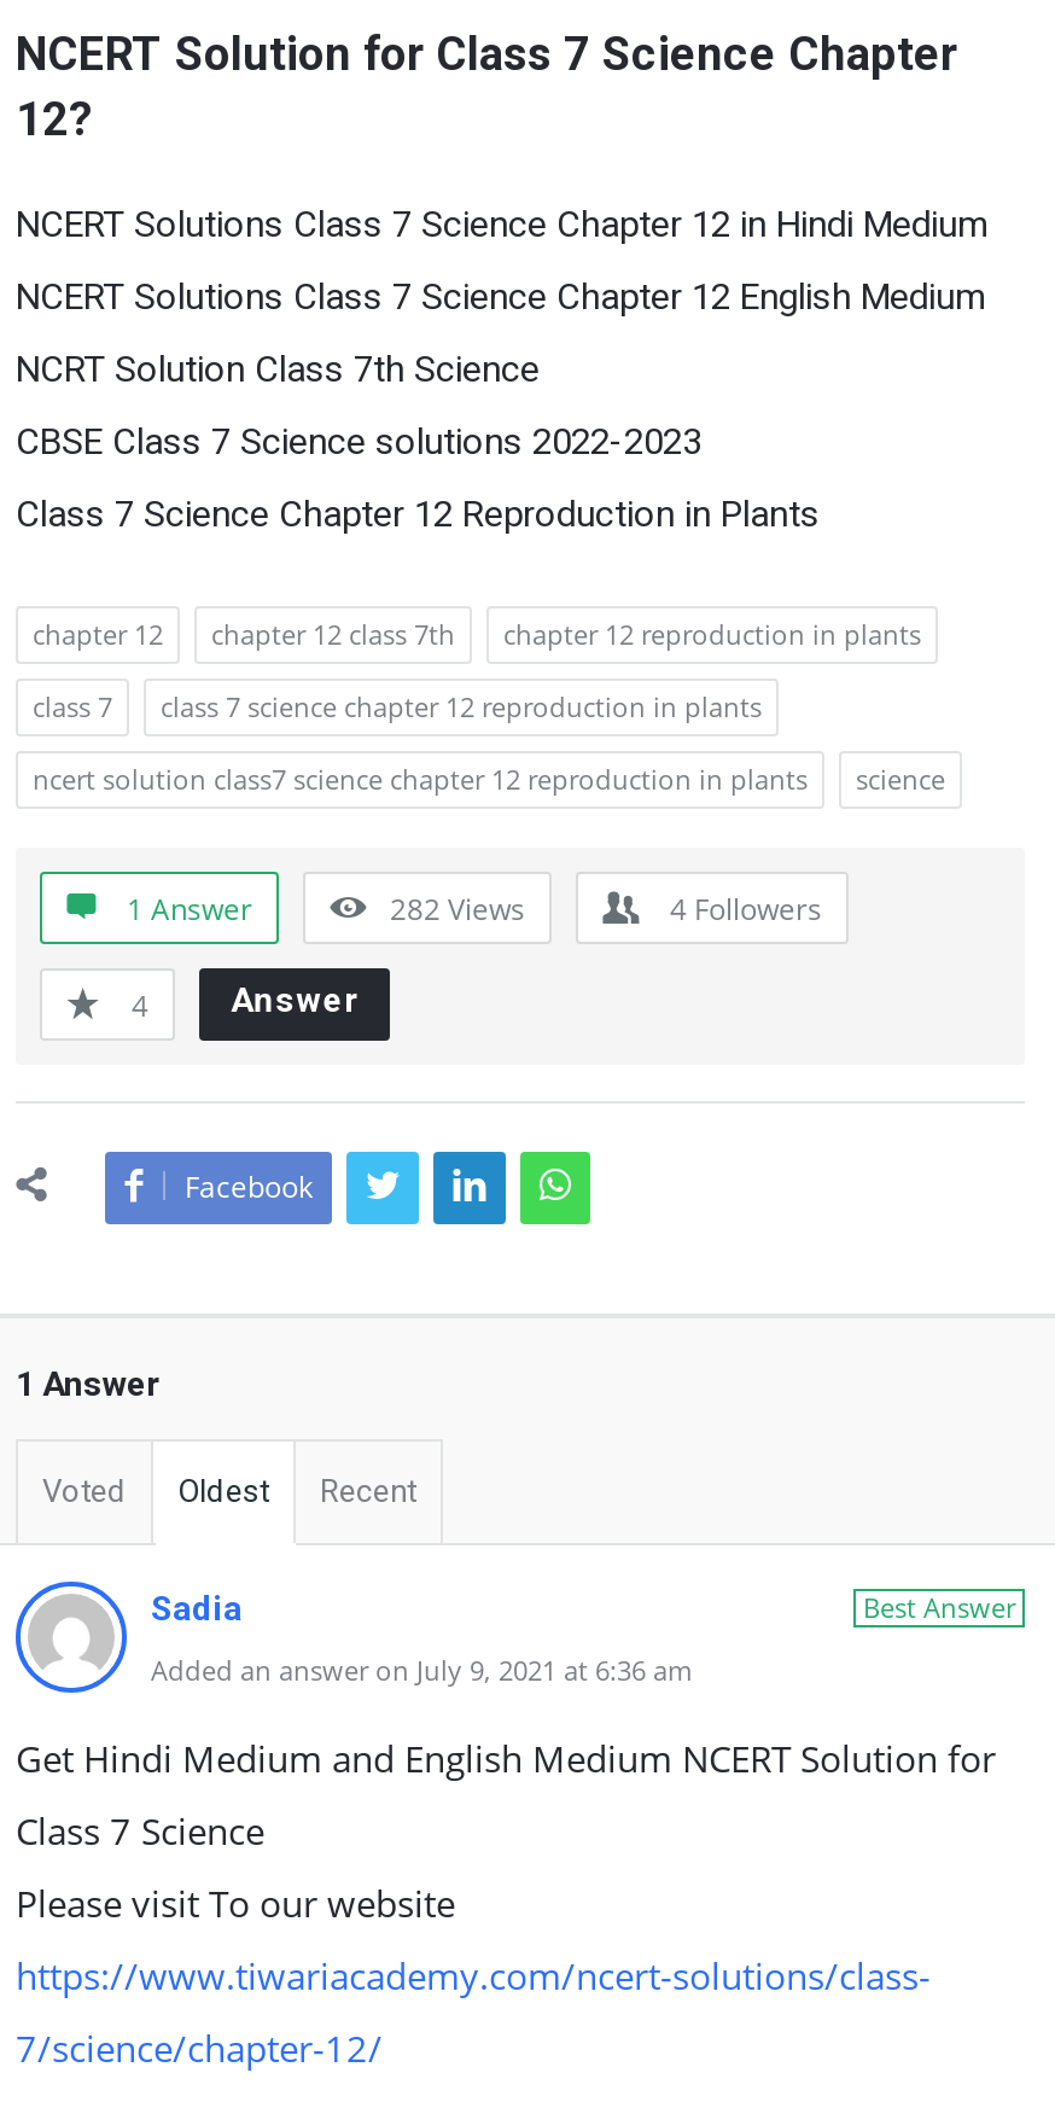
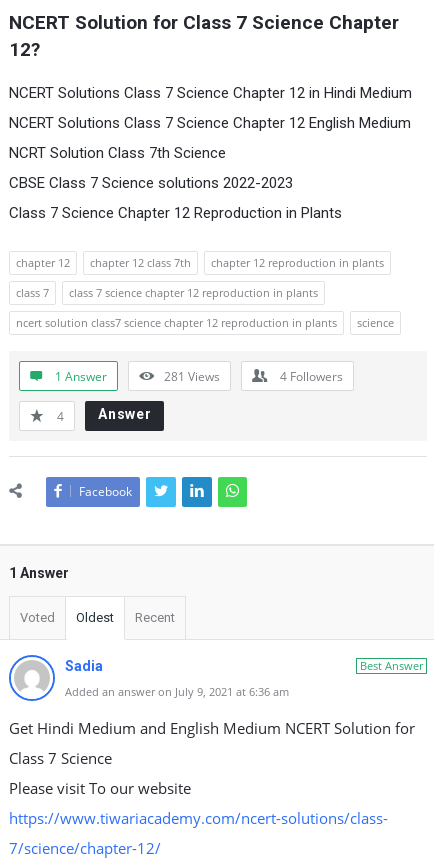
[390,889,525,930] 282 Views -> [164,368,220,385] 281 Views

